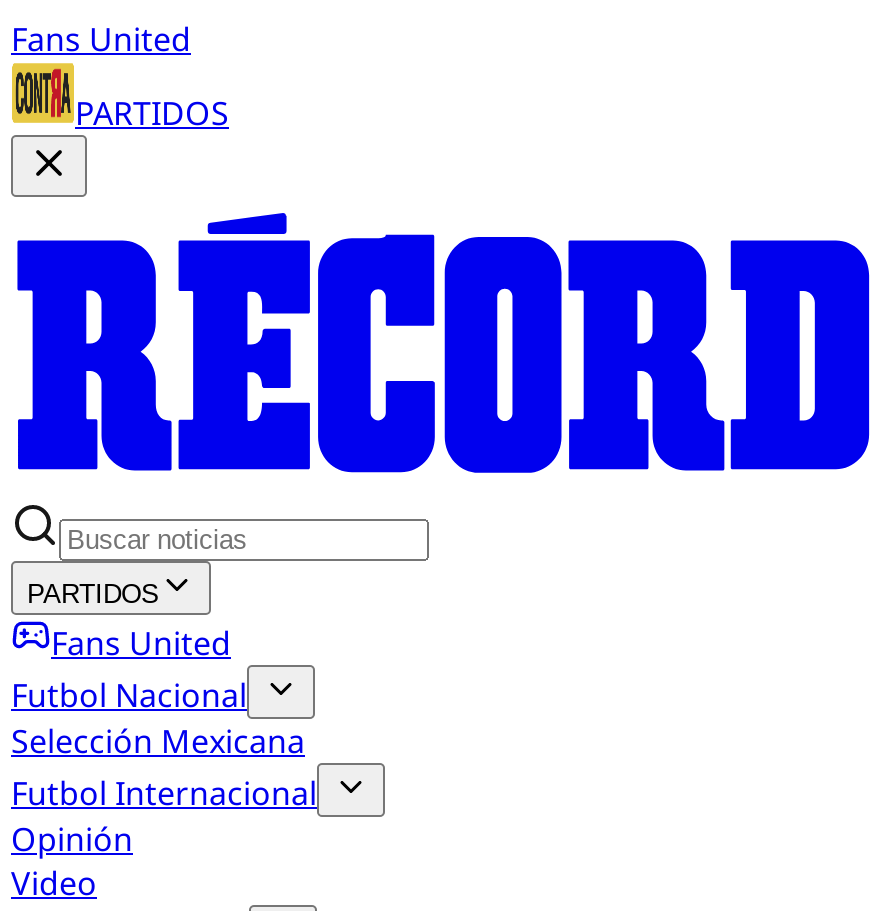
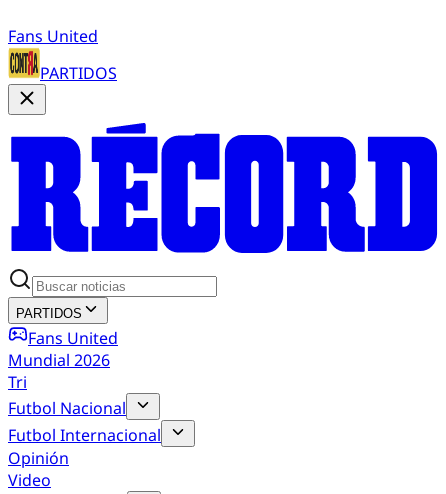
none -> [8,349,110,393] Mundial 2026 | Tri
moved [11,672,247,716] -> [8,397,126,419]: Futbol Nacional
[11,718,305,762] Selección Mexicana -> none

